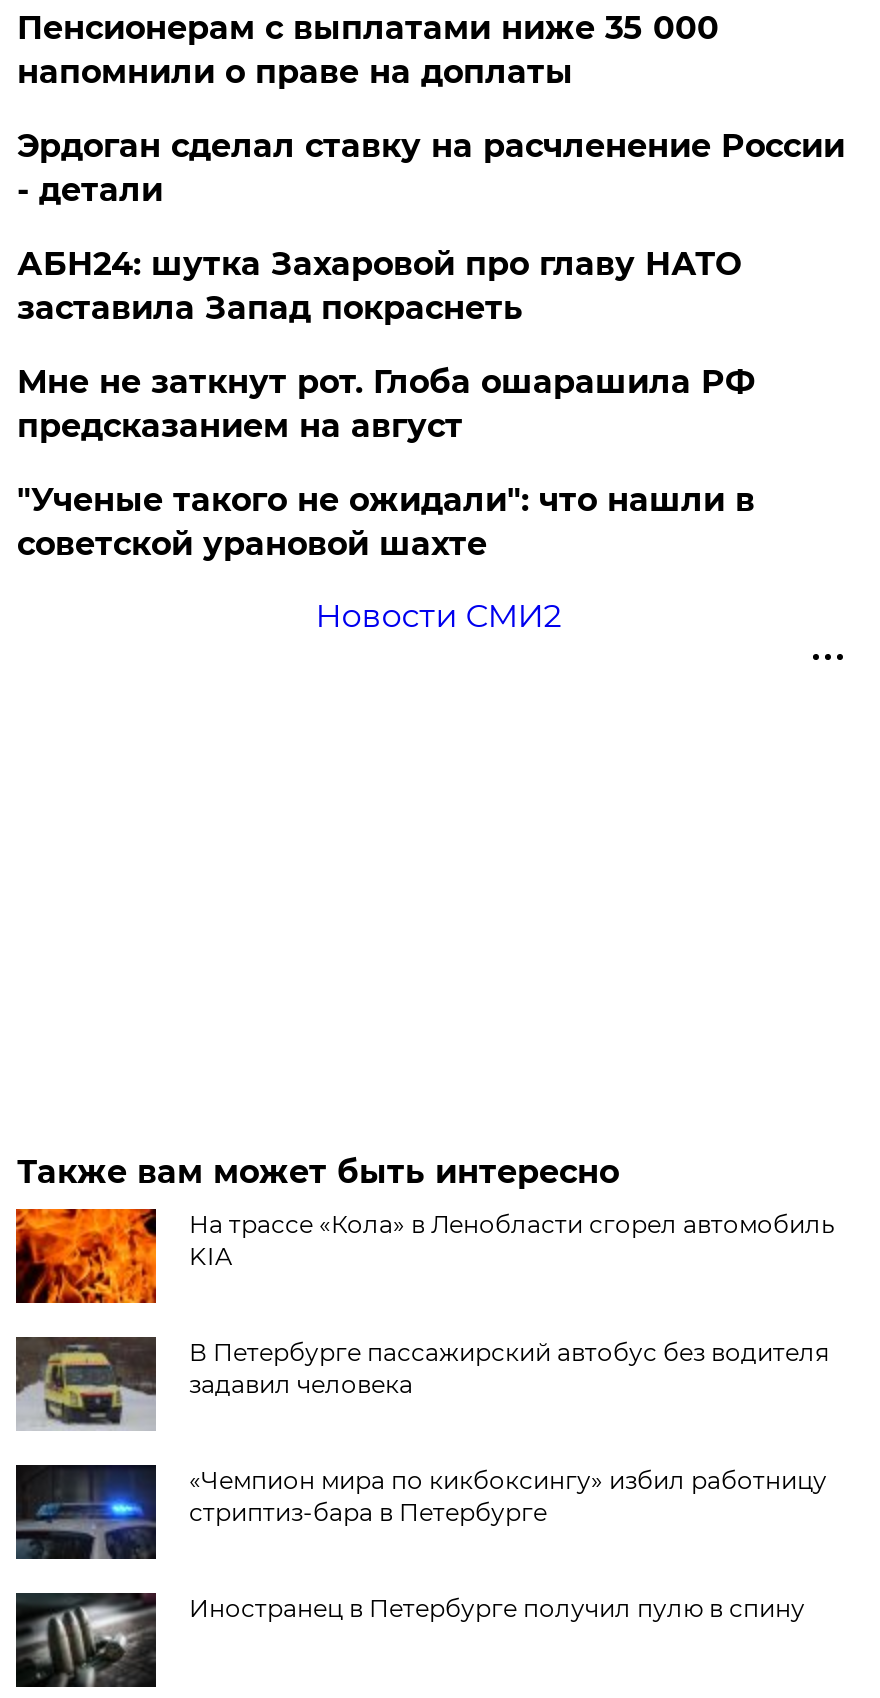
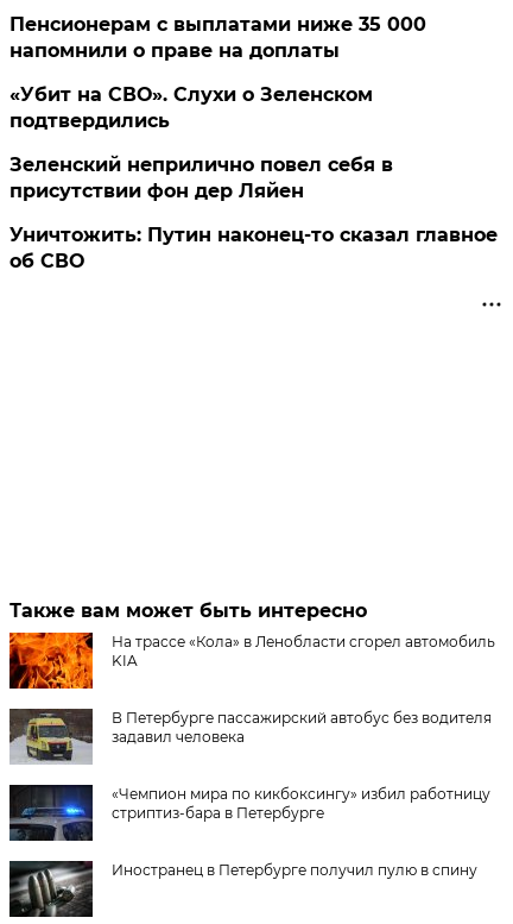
[17,127,845,635] Эрдоган сделал ставку на расчленение России | - детали | АБН24: шутка Захаровой про главу НАТО | заставила Запад покраснеть | Мне не заткнут рот. Глоба ошарашила РФ | предсказанием на август | "Ученые такого не ожидали": что нашли в | советской урановой шахте | Новости СМИ2 -> [10,83,498,272] «Убит на СВО». Слухи о Зеленском | подтвердились | Зеленский неприлично повел cебя в | присутствии фон дер Ляйен | Уничтожить: Путин наконец-то сказал главное | об СВО

